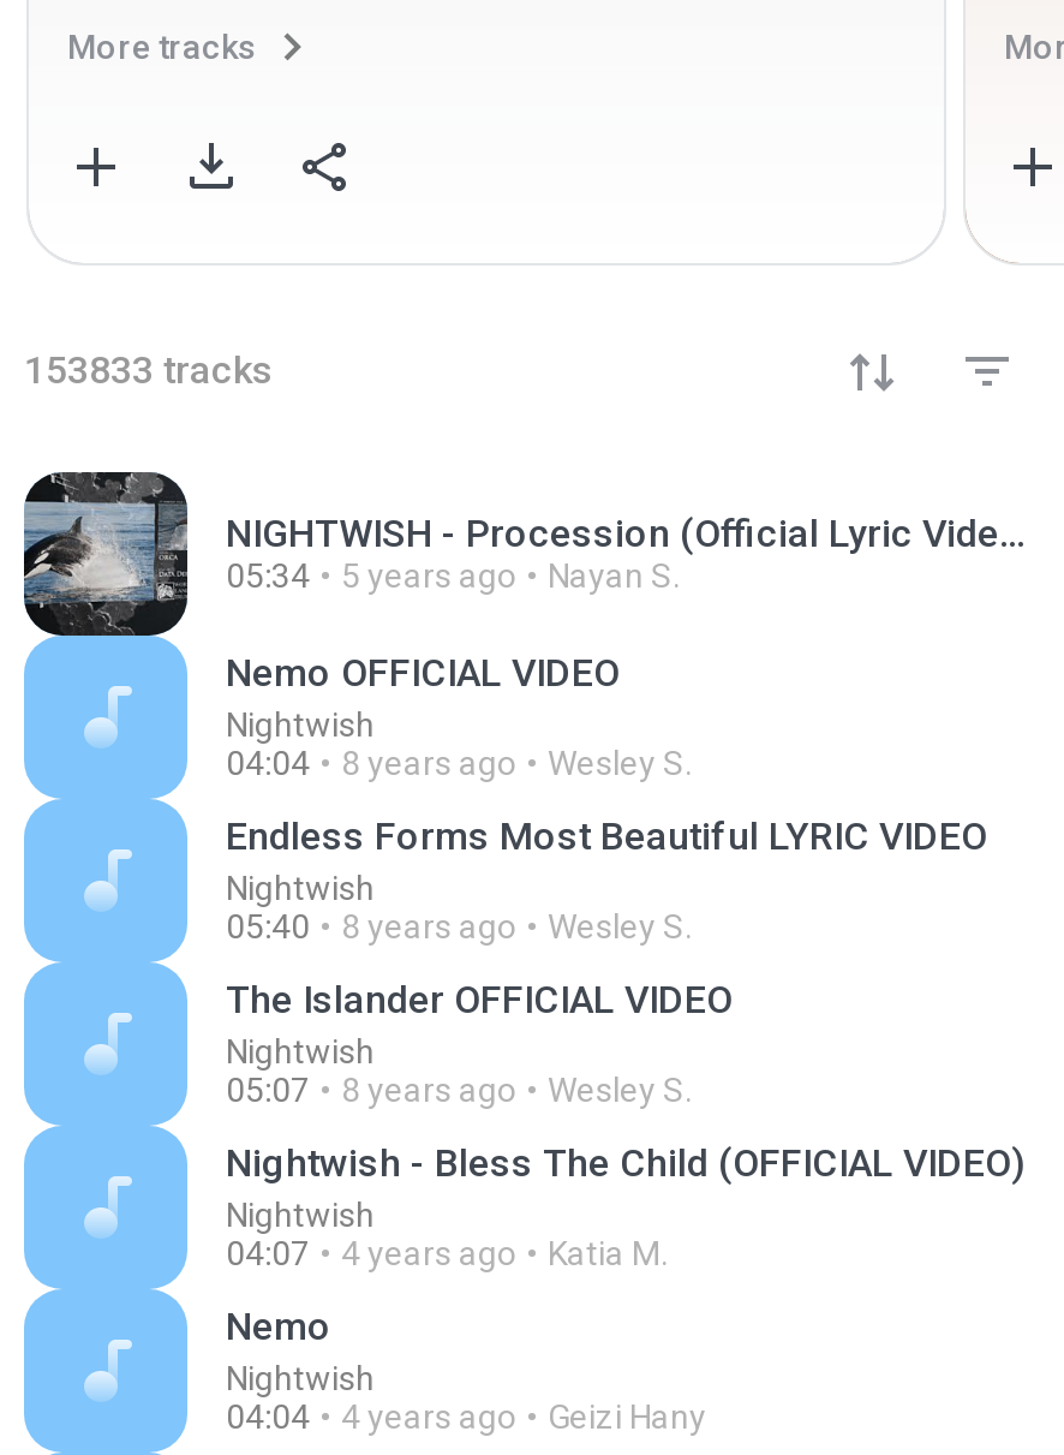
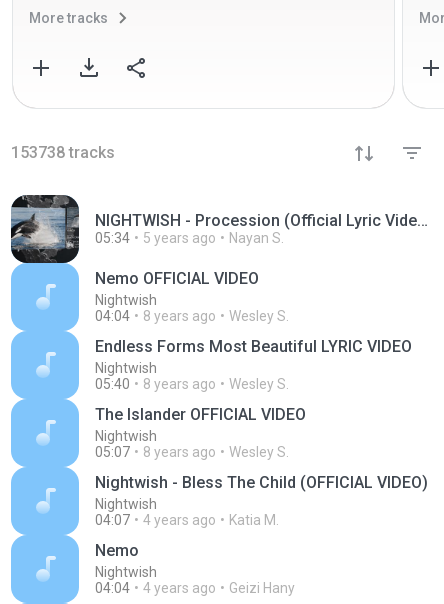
[24,347,274,393] 153833 tracks -> [11,143,115,162] 153738 tracks

